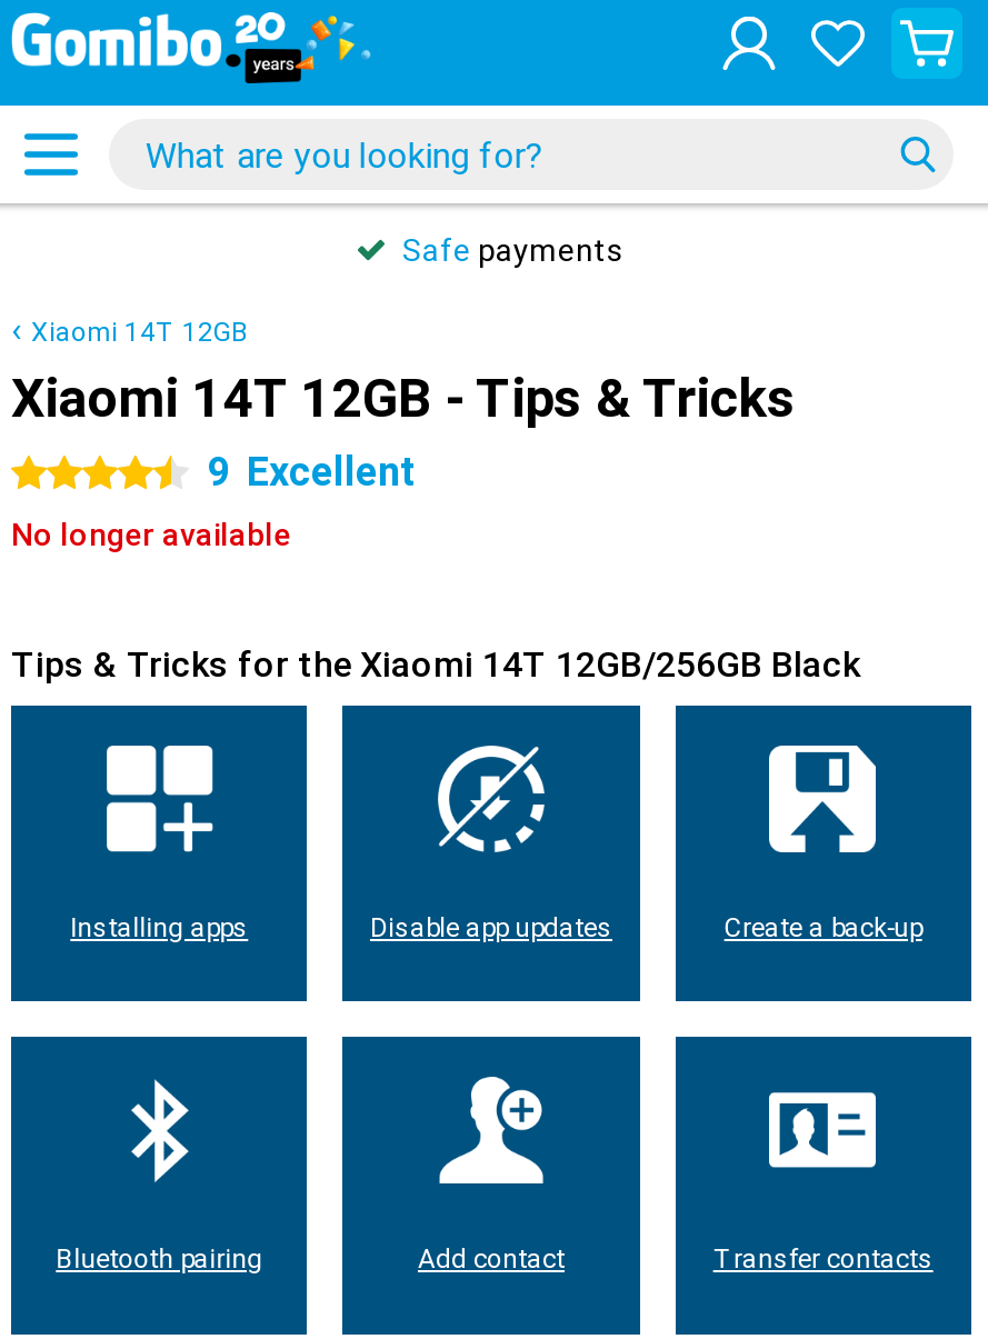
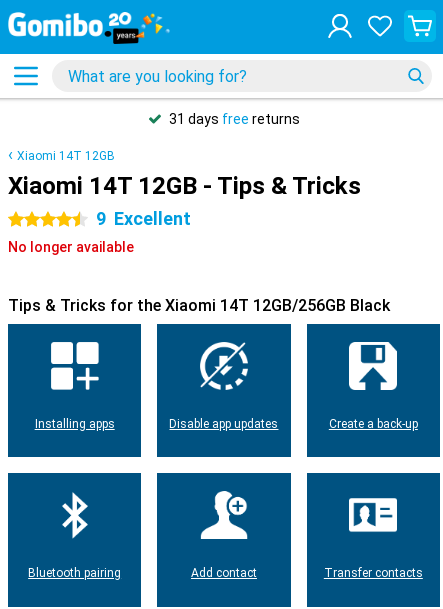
[402,232,625,268] Safe payments -> [168,111,299,127] 31 days free returns

